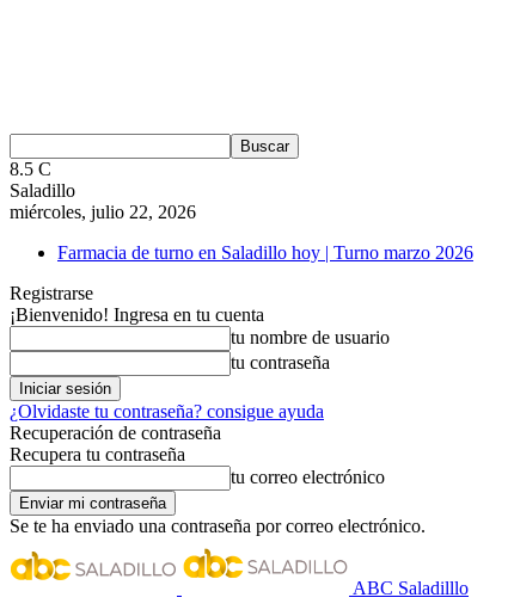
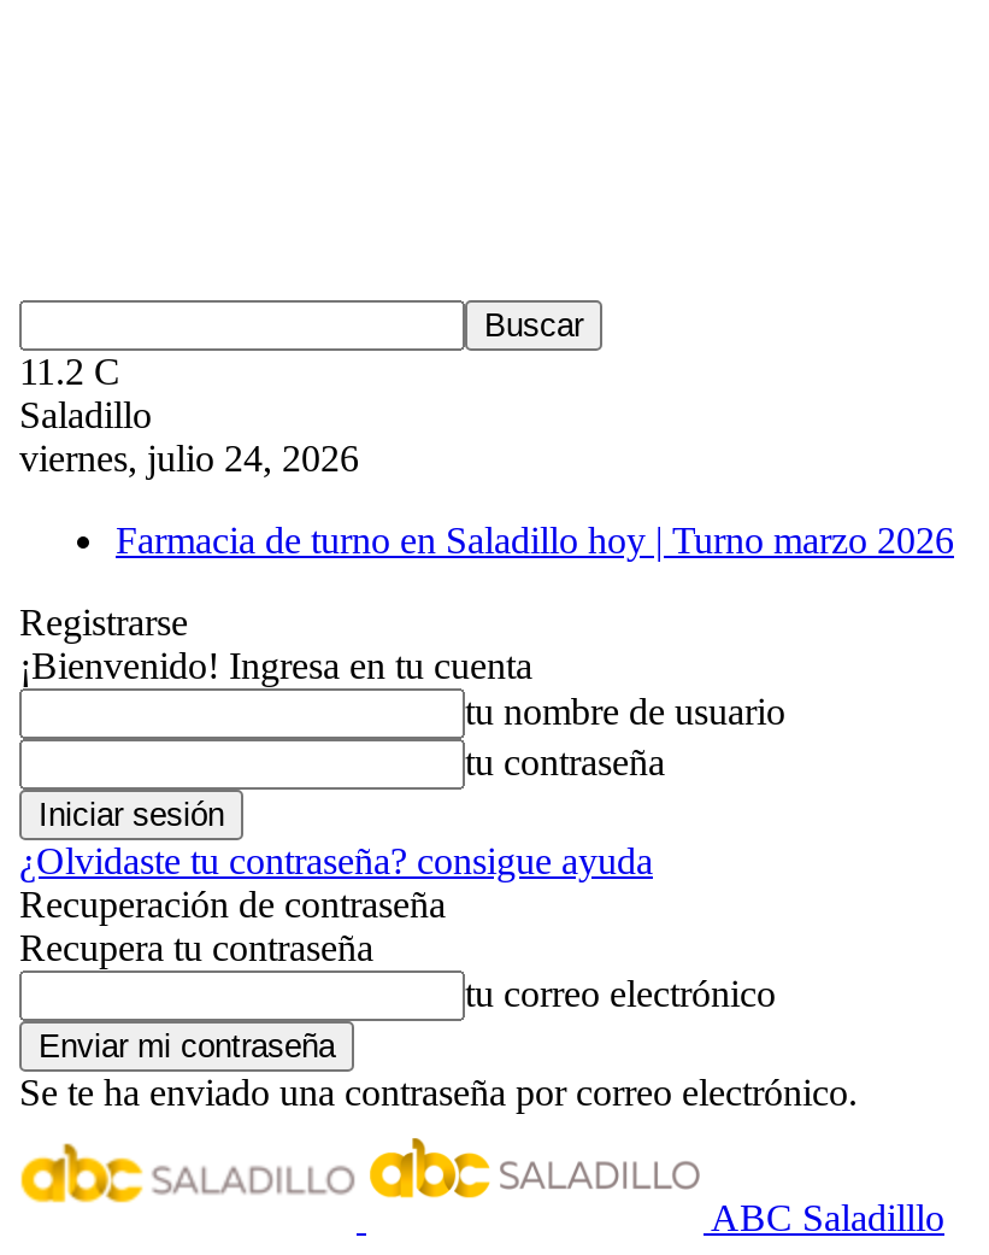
[10,159,51,179] 8.5 C -> [19,351,120,392] 11.2 C
[10,202,196,222] miércoles, julio 22, 2026 -> [19,438,359,479] viernes, julio 24, 2026

